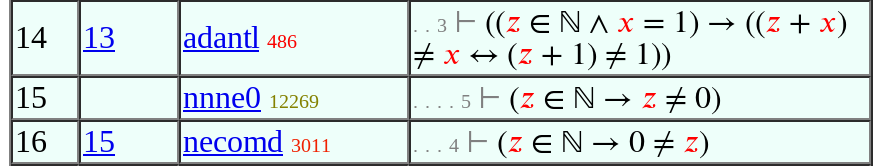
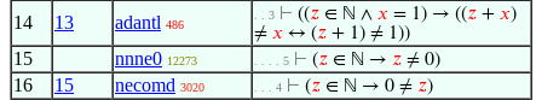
[183,80,319,114] nnne0 12269 -> [115,48,197,69] nnne0 12273
[15,124,331,158] 16 15 necomd 3011 -> [13,75,204,95] 16 15 necomd 3020

